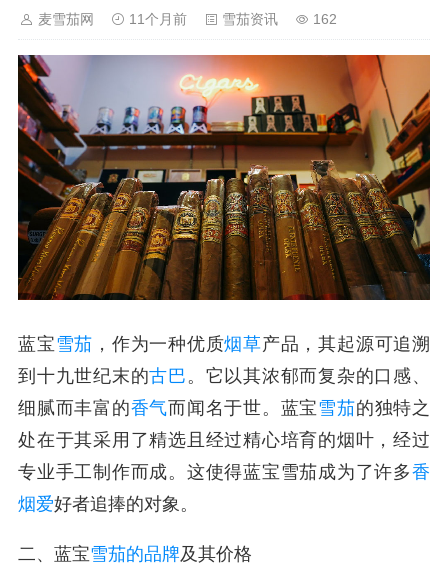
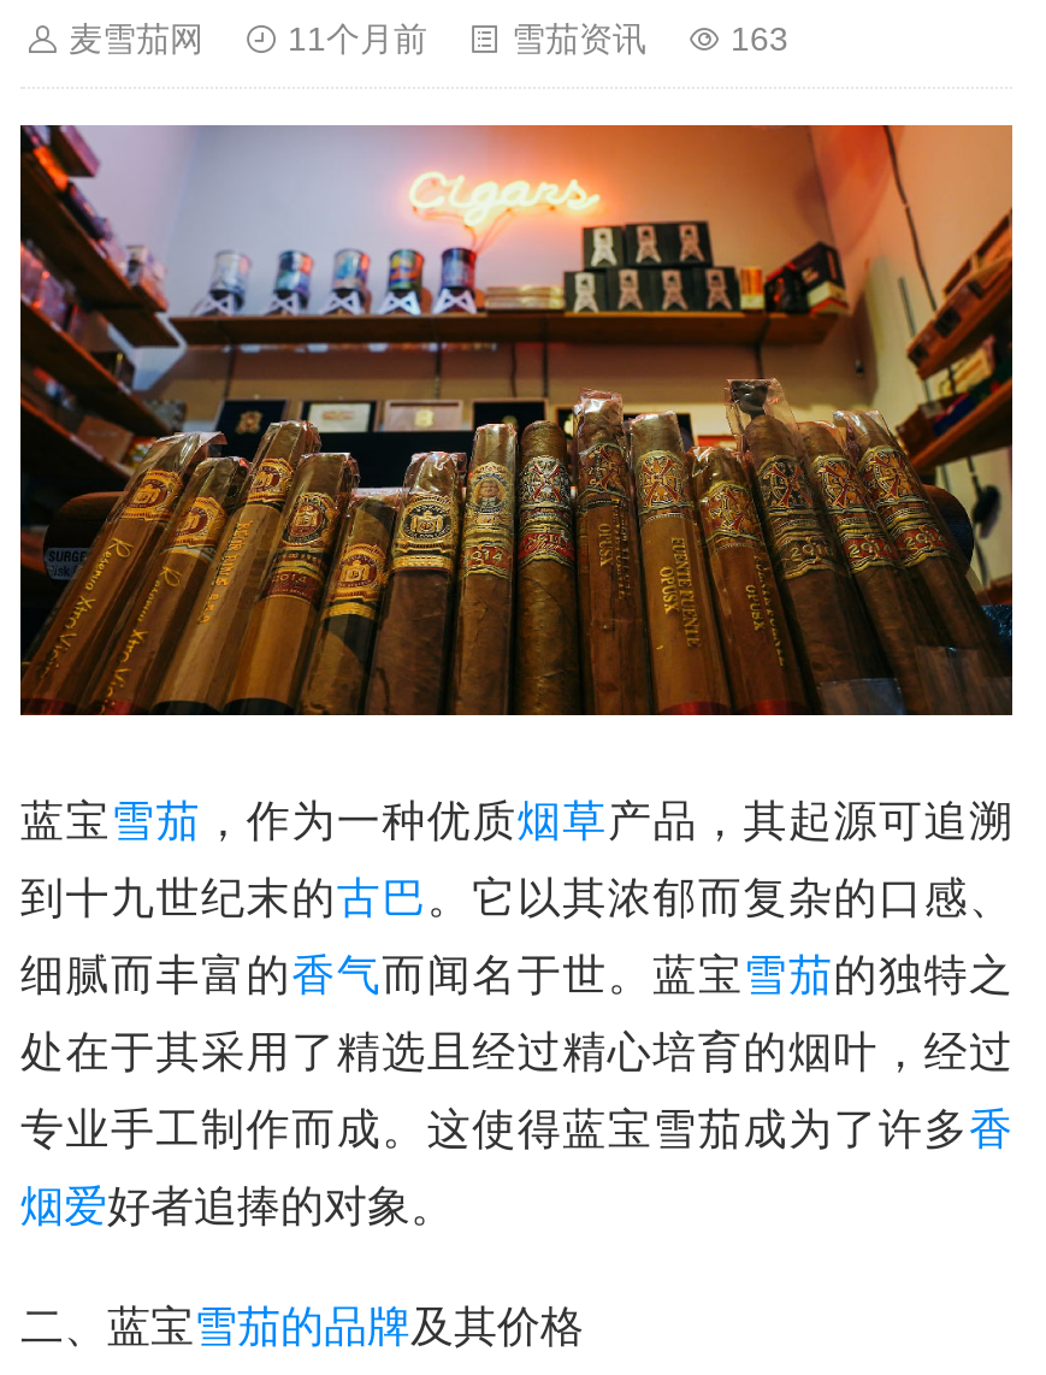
[313,11,337,27] 162 -> [731,19,788,58] 163

